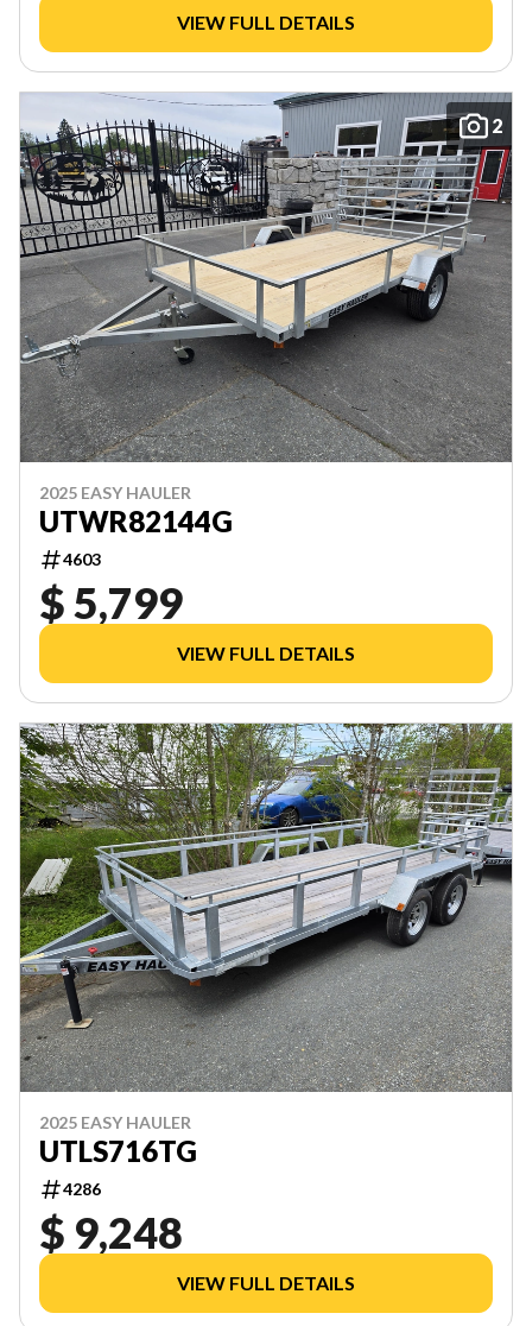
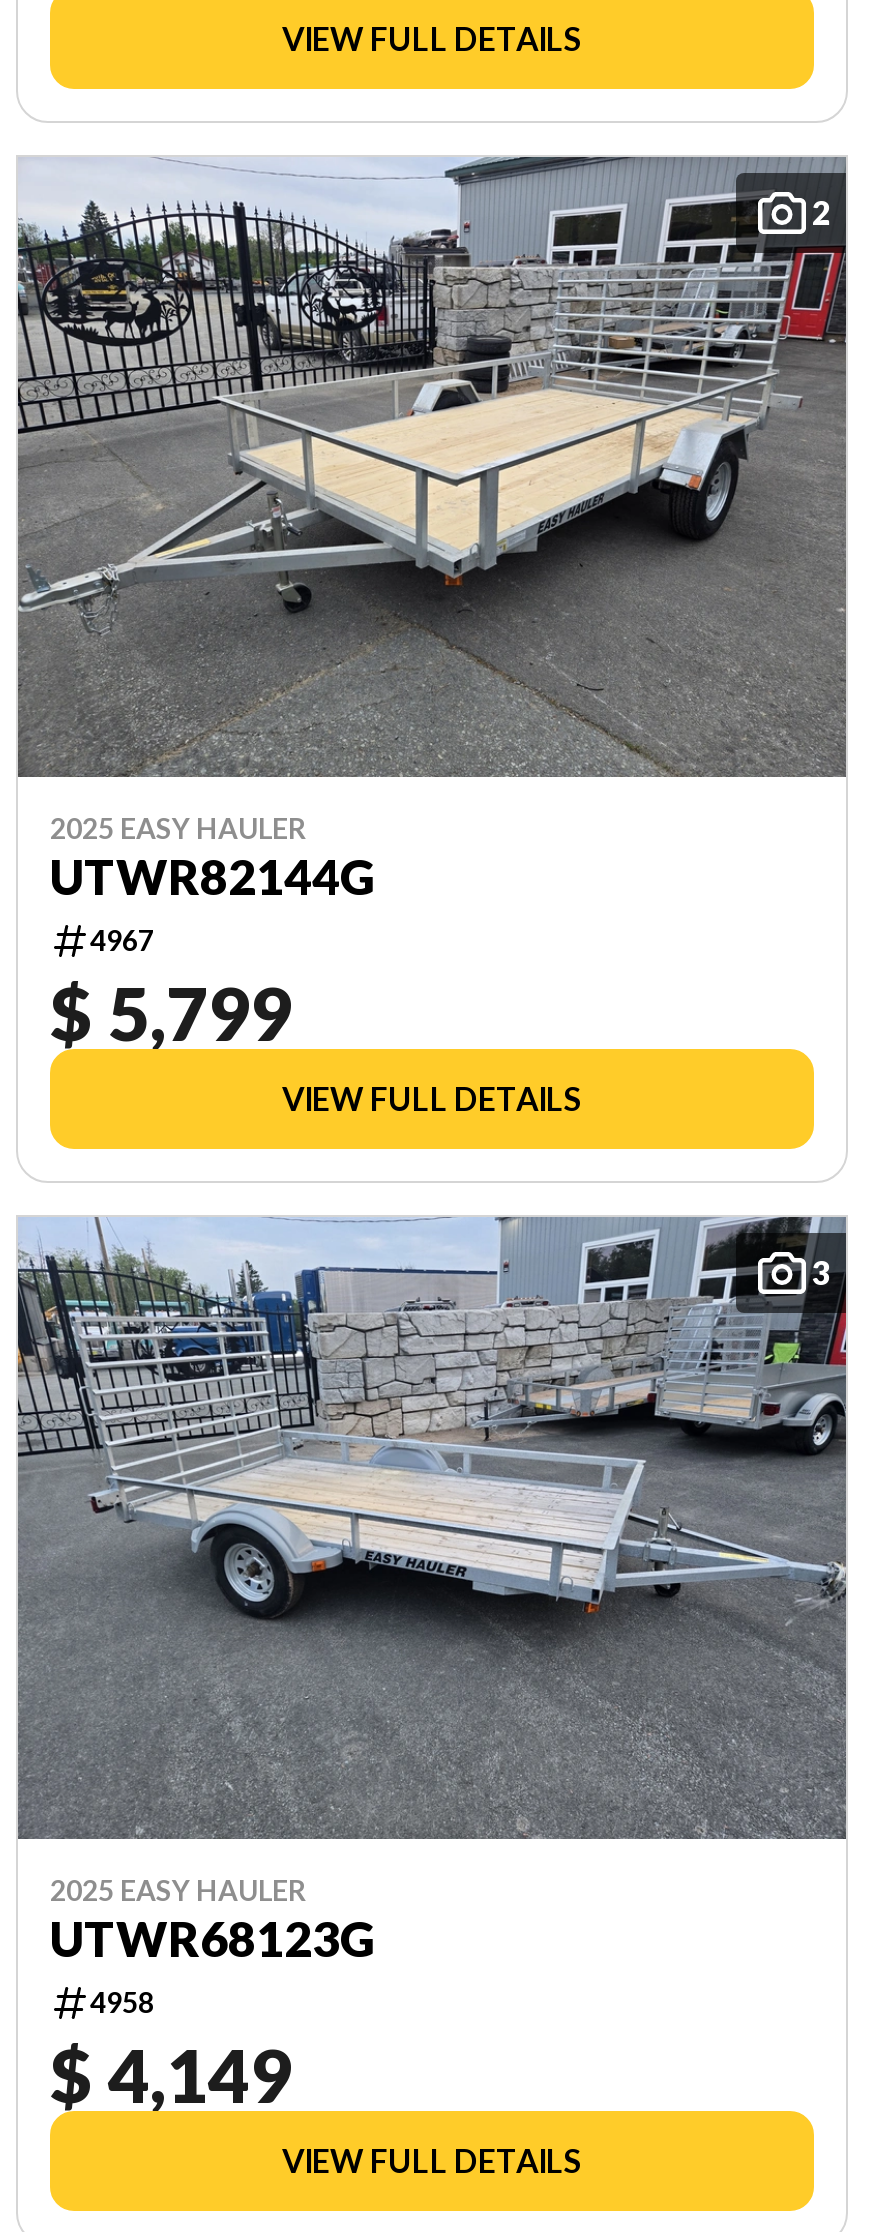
[63,548,101,569] 4603 -> [90,923,154,957] 4967
none -> [812,1253,830,1291] 3
[19,722,513,1258] [image] | UTLS716TG | 4286 | $ 9,248 -> [16,1216,848,2118] [image] | UTWR68123G | 4958 | $ 4,149

